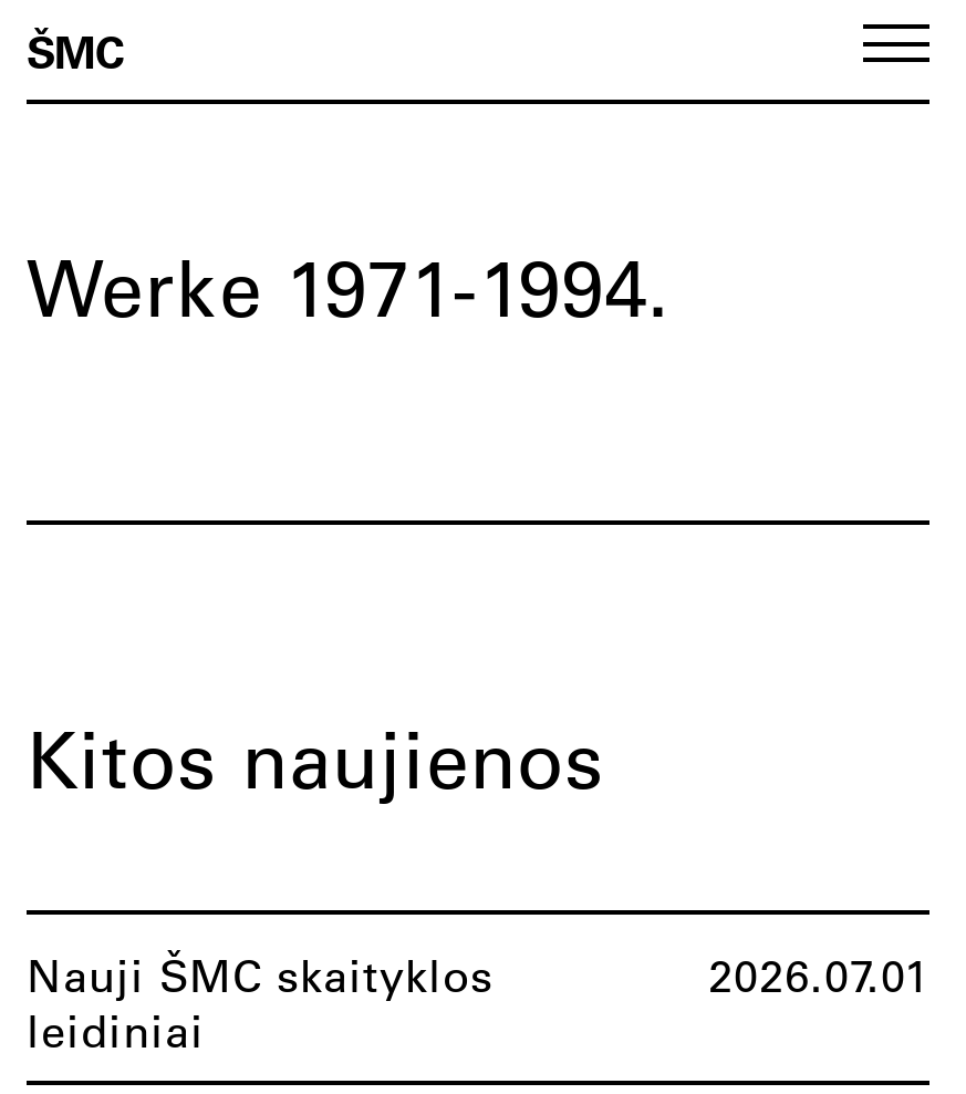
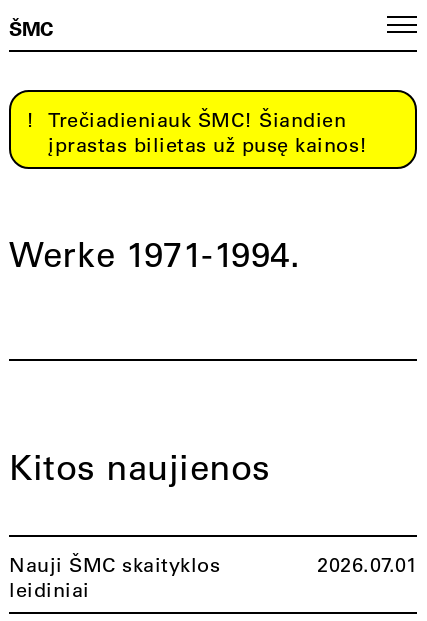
none -> [48,107,367,157] Trečiadieniauk ŠMC! Šiandien | įprastas bilietas už pusę kainos!

